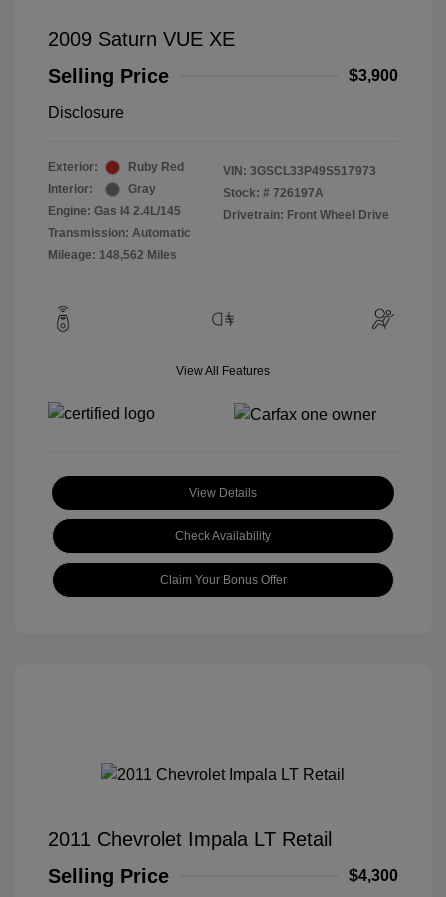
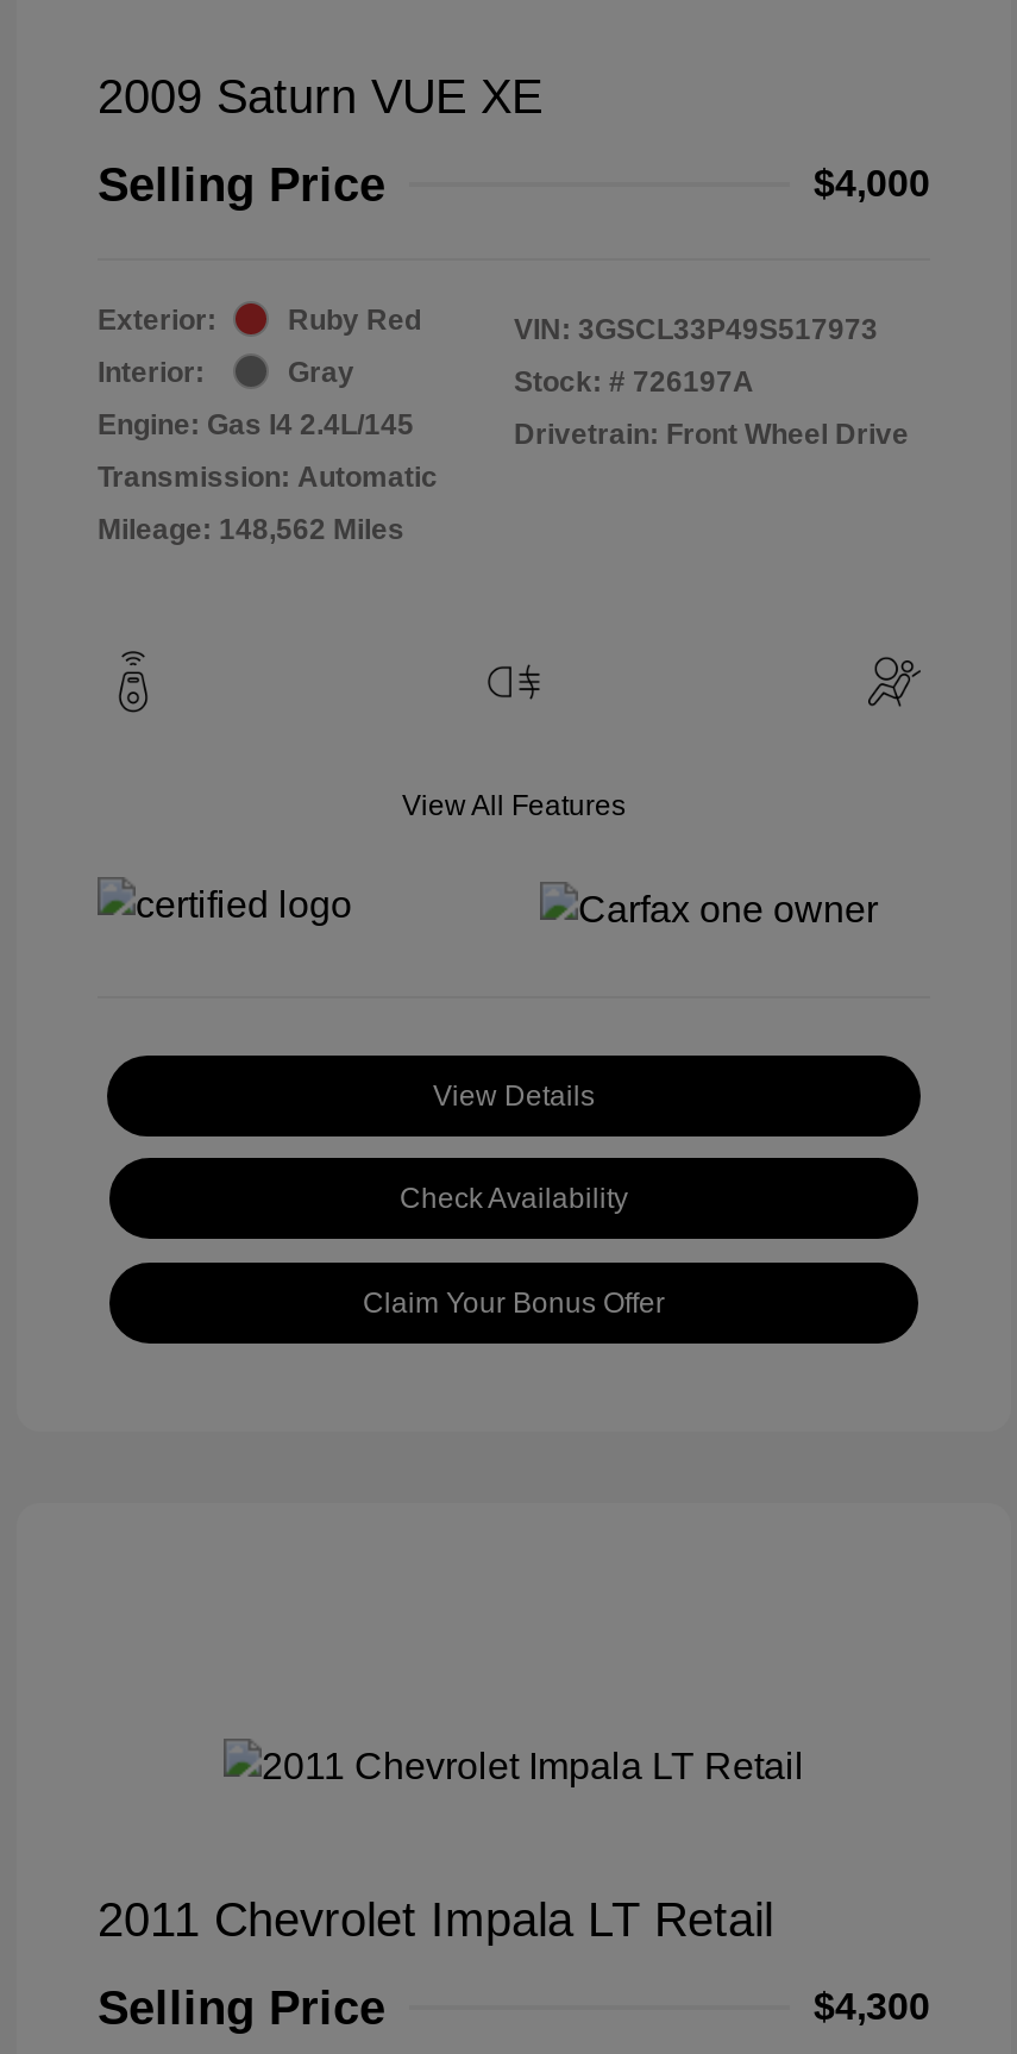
[48,67,398,121] $3,900 | Disclosure -> [814,163,930,203] $4,000

